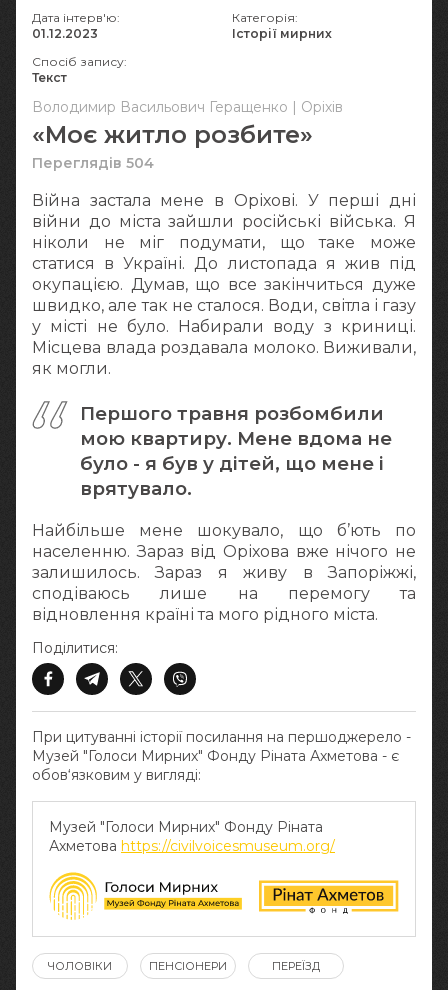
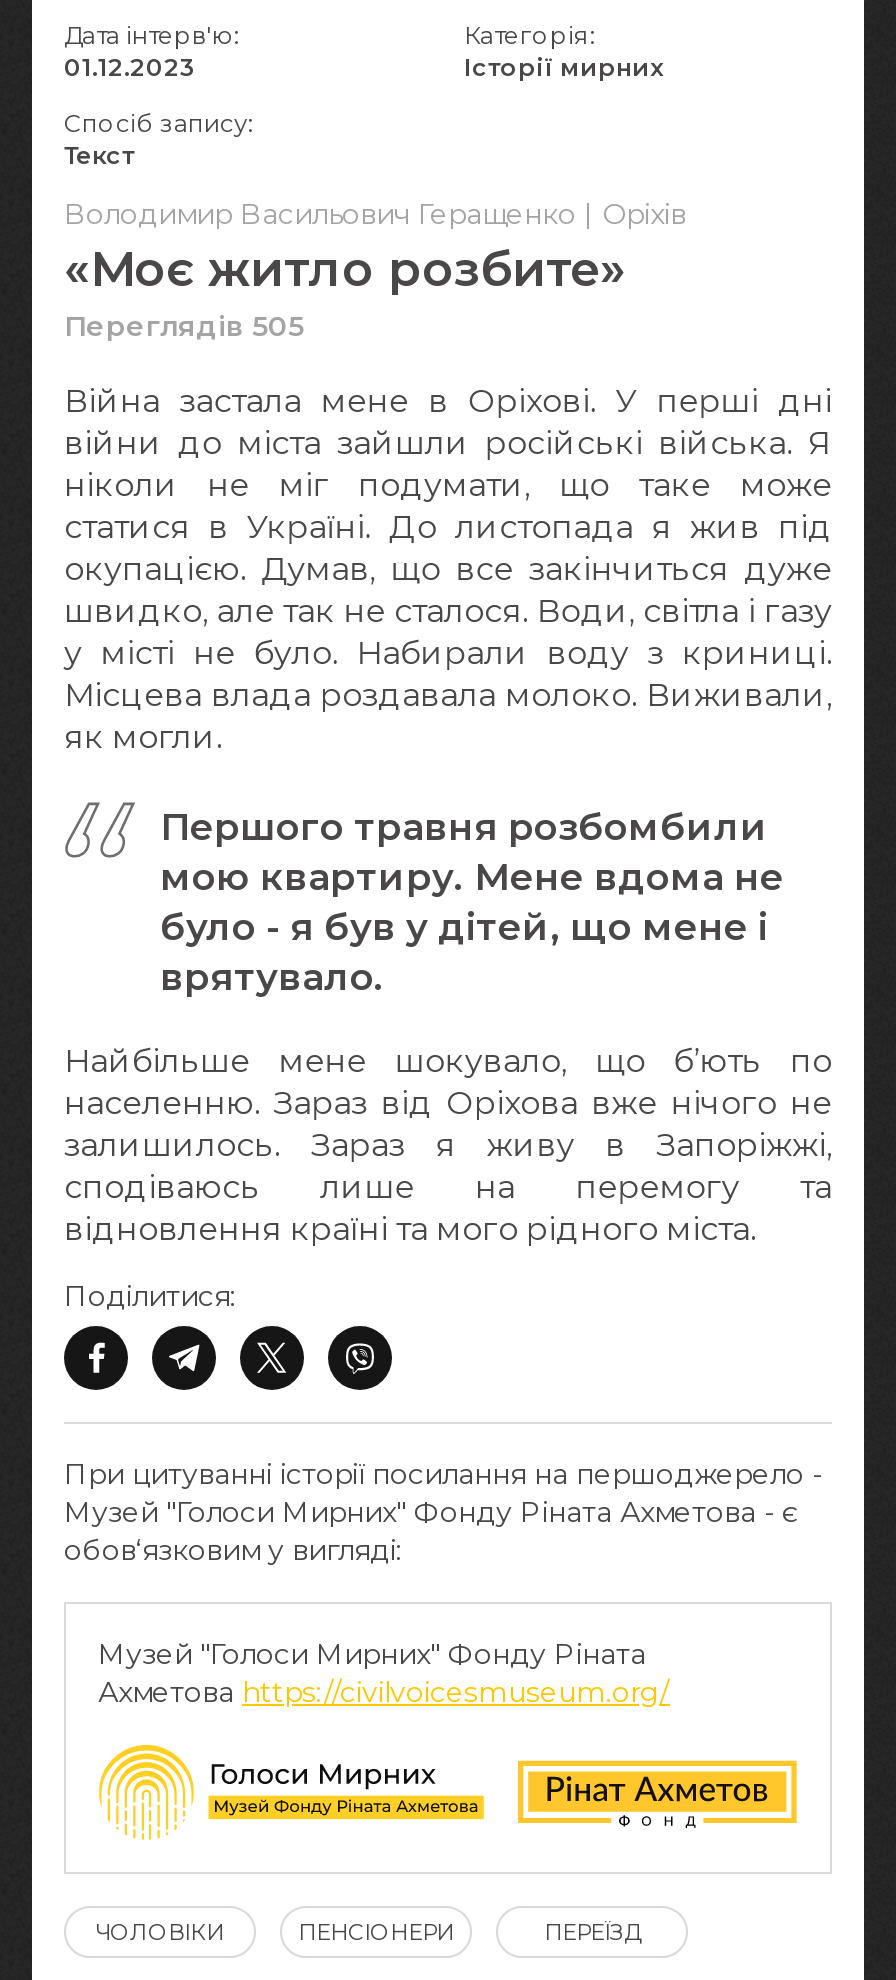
[32,154,154,172] Переглядів 504 -> [64,308,304,344] Переглядів 505

